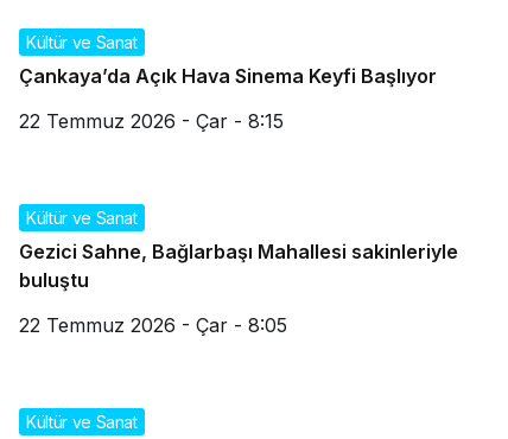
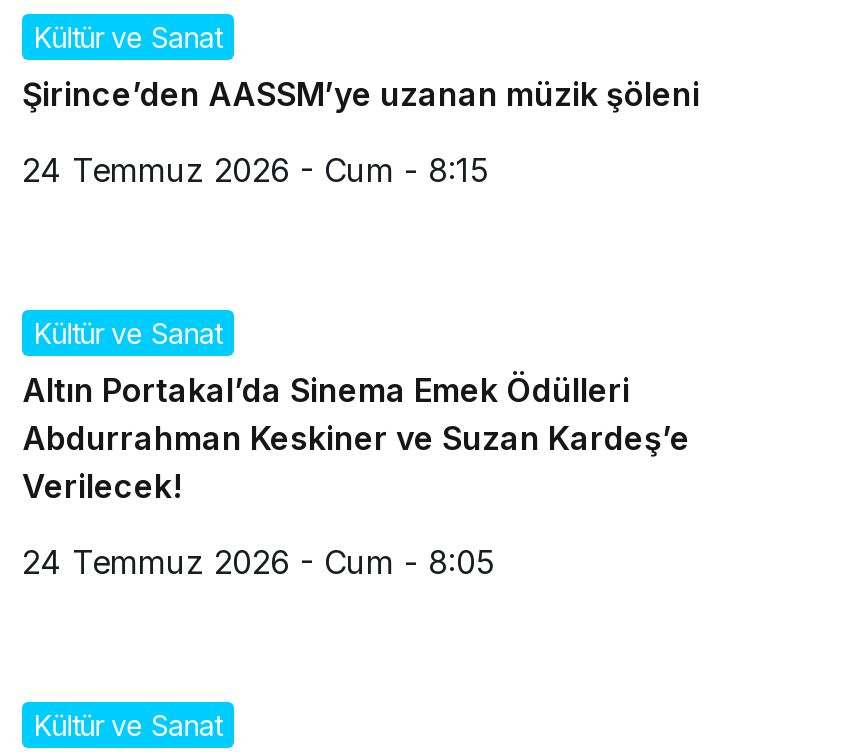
[19,64,437,88] Çankaya’da Açık Hava Sinema Keyfi Başlıyor -> [22,74,700,114] Şirince’den AASSM’ye uzanan müzik şöleni
[19,110,284,133] 22 Temmuz 2026 - Çar - 8:15 -> [22,150,488,190] 24 Temmuz 2026 - Cum - 8:15
[19,240,458,292] Gezici Sahne, Bağlarbaşı Mahallesi sakinleriyle | buluştu -> [22,370,690,506] Altın Portakal’da Sinema Emek Ödülleri | Abdurrahman Keskiner ve Suzan Kardeş’e | Verilecek!
[19,314,287,337] 22 Temmuz 2026 - Çar - 8:05 -> [22,542,494,582] 24 Temmuz 2026 - Cum - 8:05

